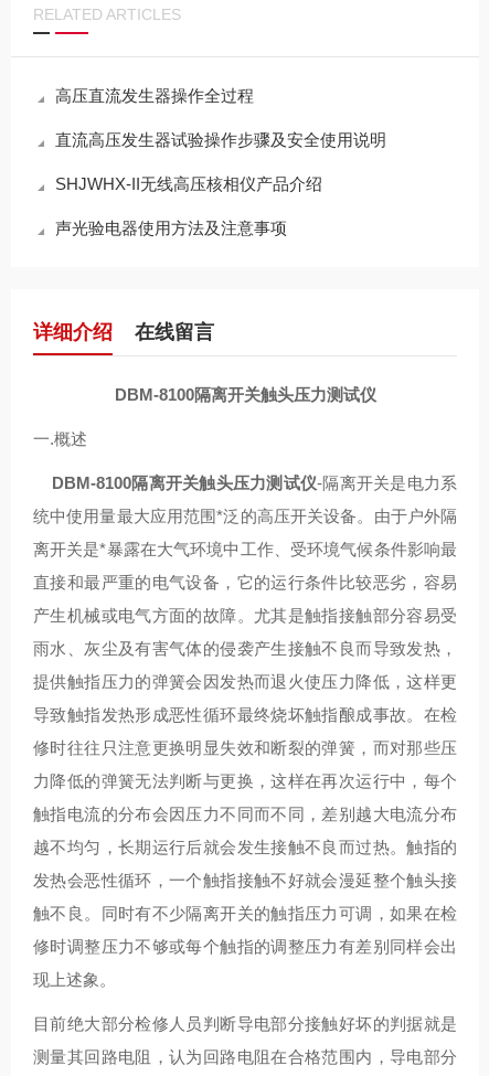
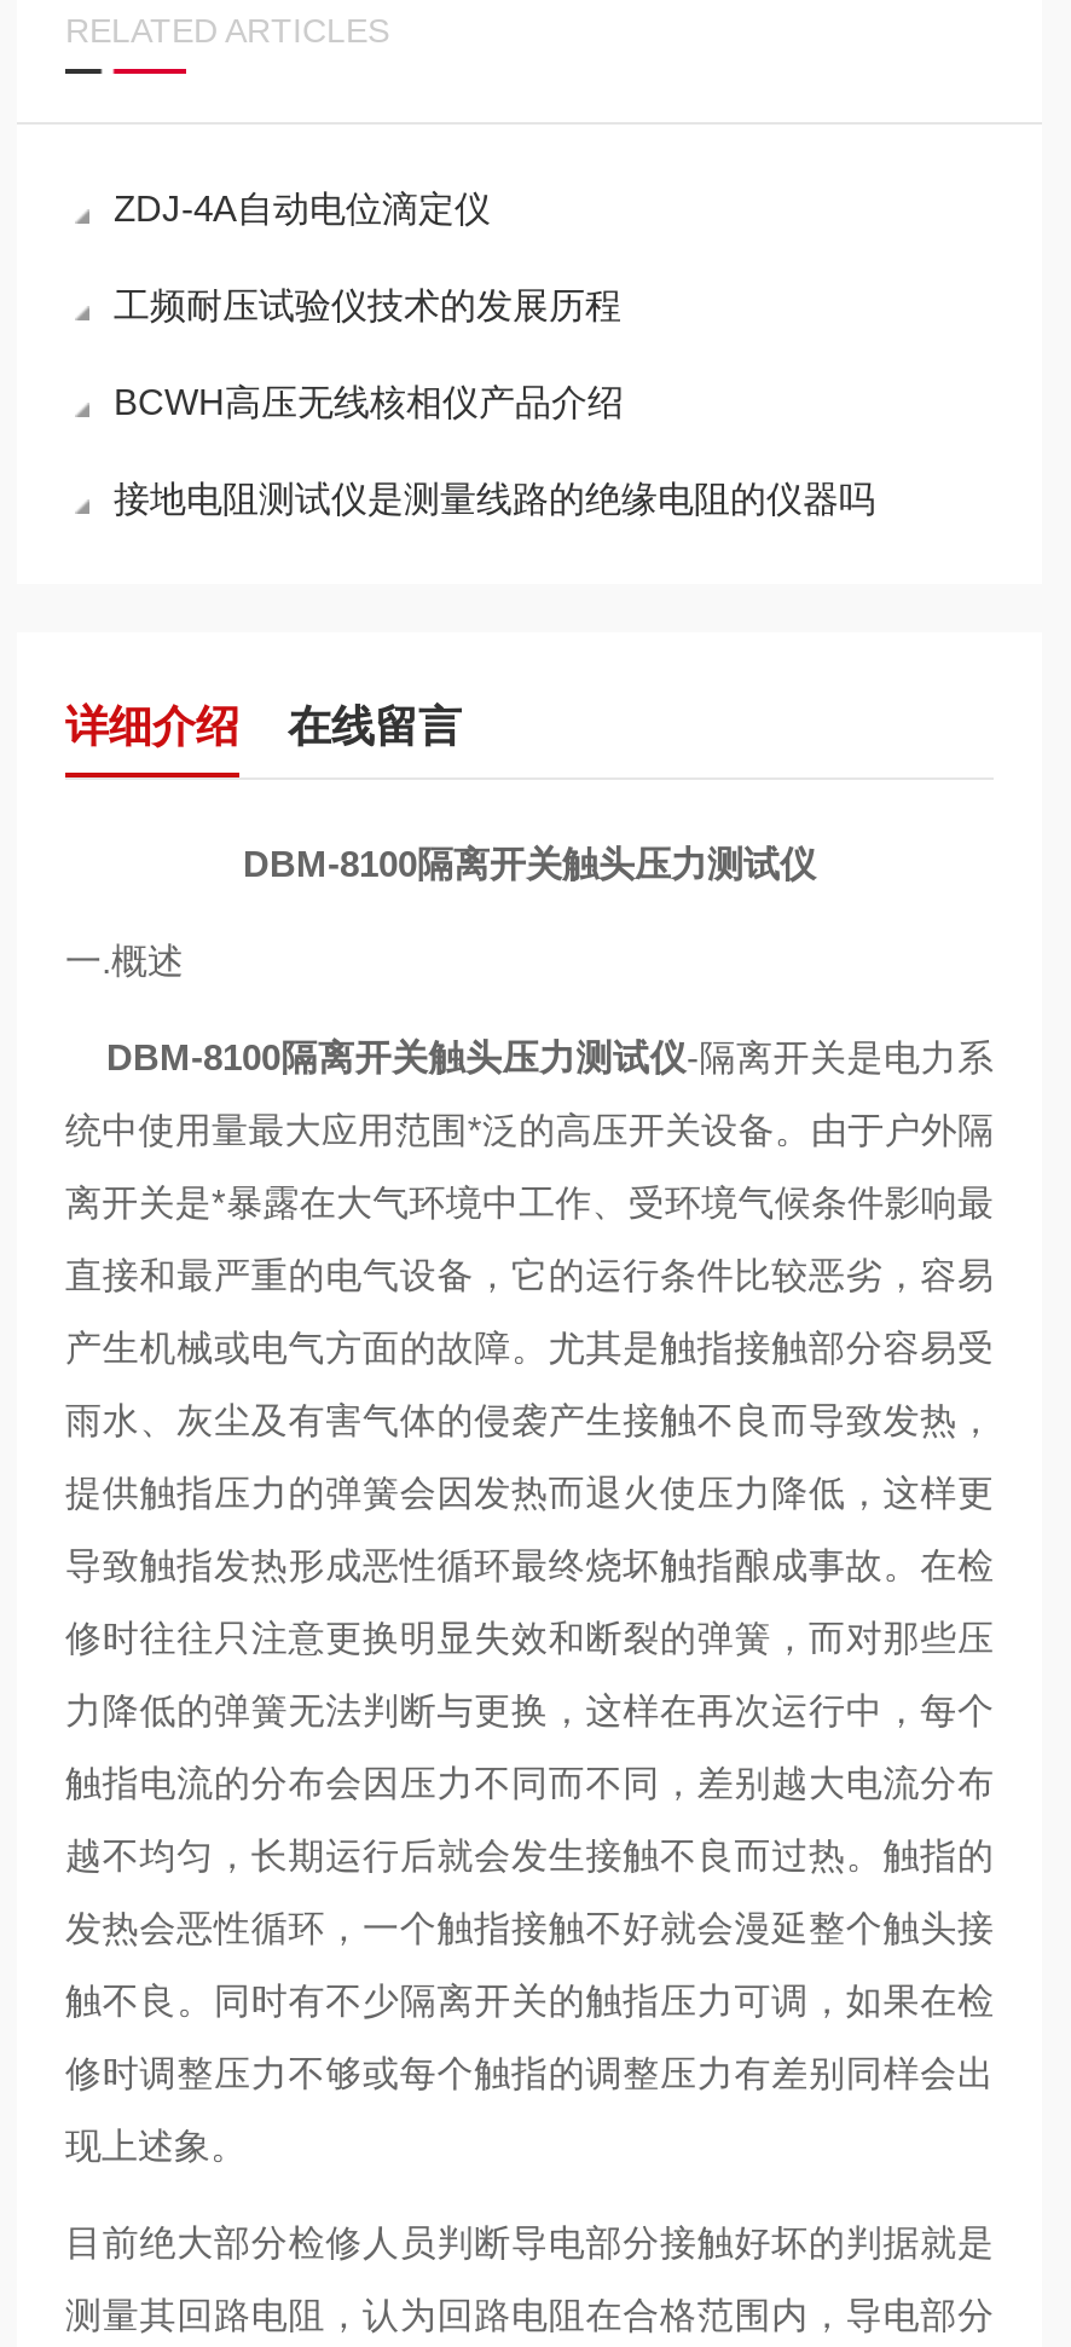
[55,86,254,105] 高压直流发生器操作全过程 -> [114,187,491,229] ZDJ-4A自动电位滴定仪
[55,130,386,149] 直流高压发生器试验操作步骤及安全使用说明 -> [114,284,621,325] 工频耐压试验仪技术的发展历程
[55,174,322,193] SHJWHX-II无线高压核相仪产品介绍 -> [114,381,624,422] BCWH高压无线核相仪产品介绍
[55,219,287,237] 声光验电器使用方法及注意事项 -> [114,478,875,519] 接地电阻测试仪是测量线路的绝缘电阻的仪器吗

